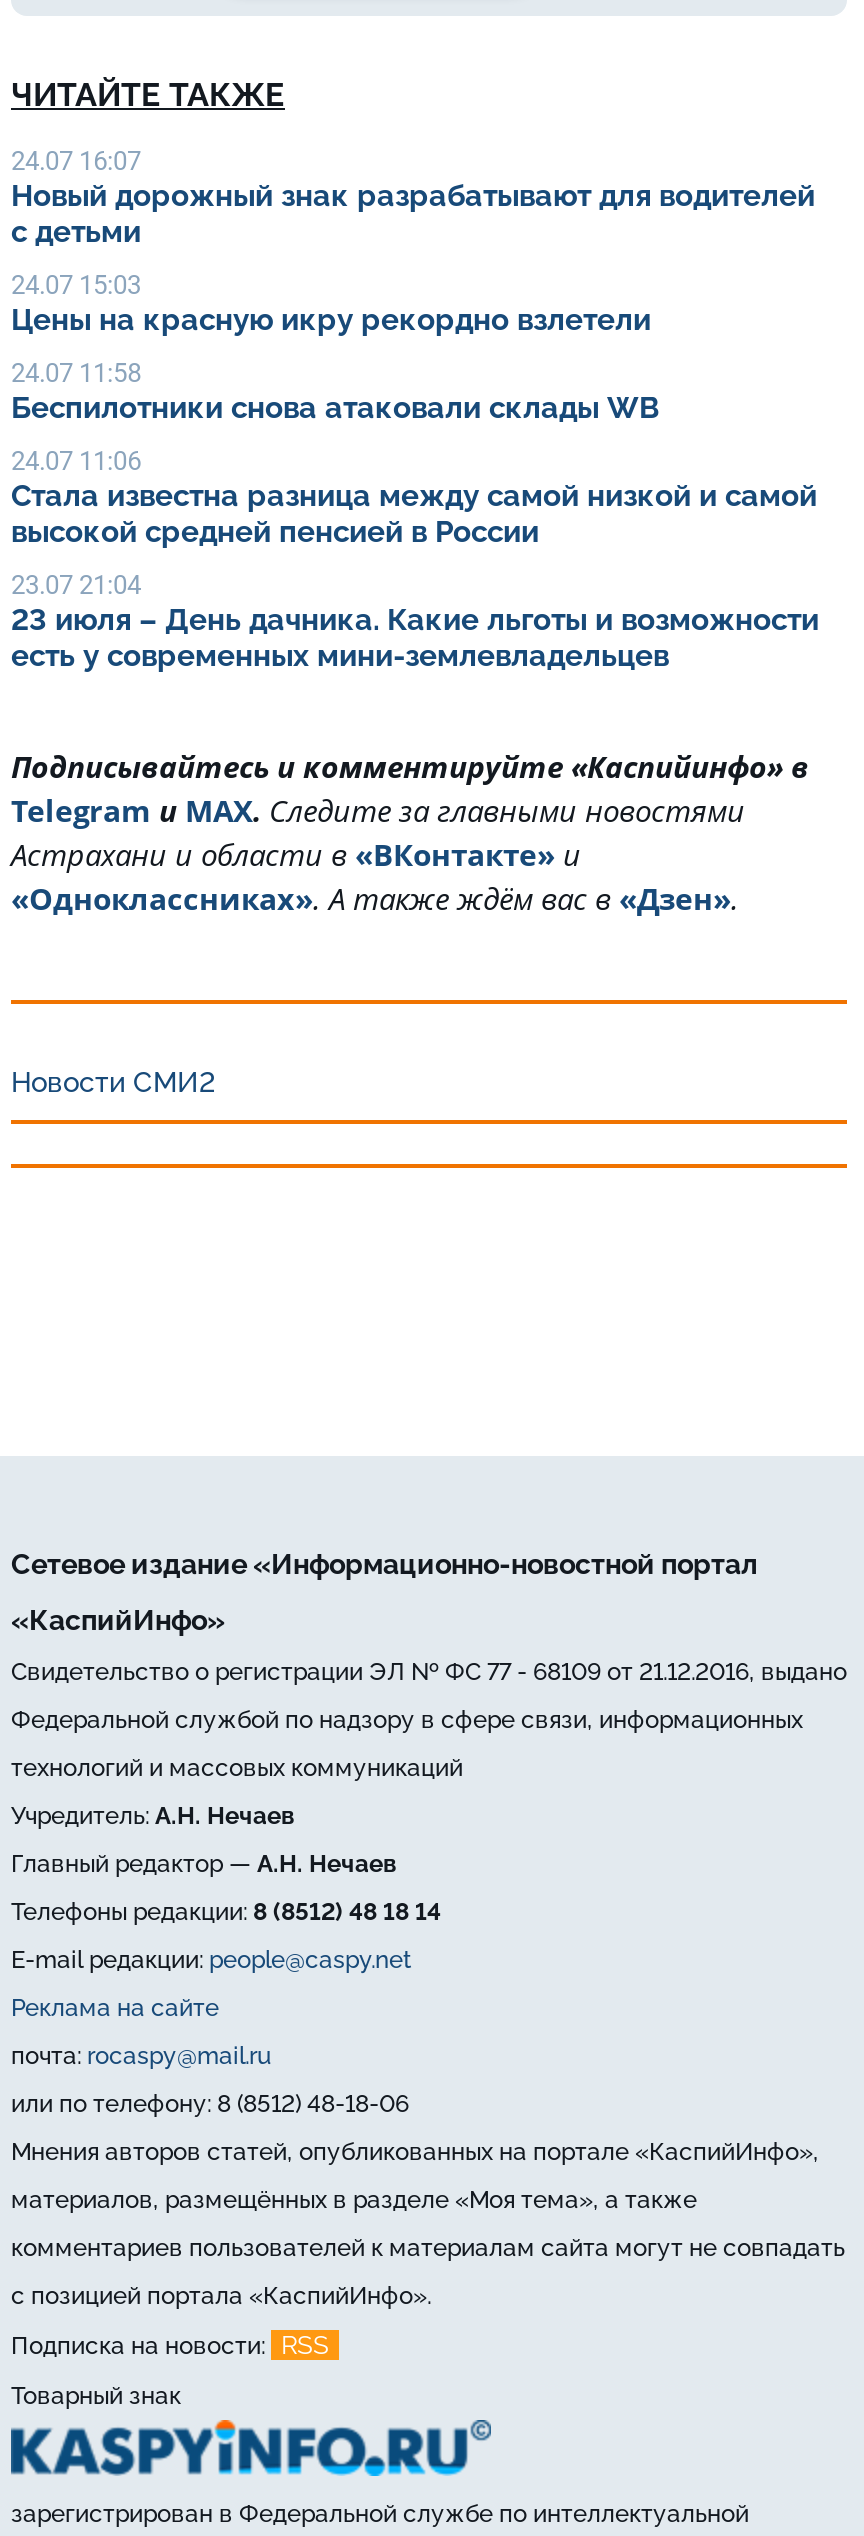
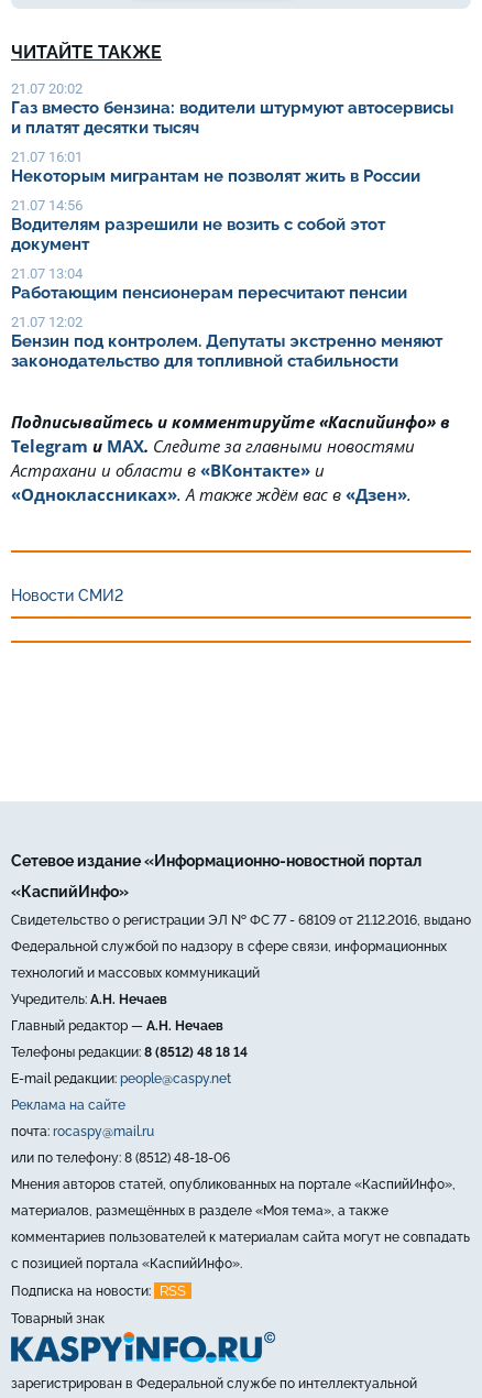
[11,145,815,249] 24.07 16:07 | Новый дорожный знак разрабатывают для водителей | с детьми -> [11,80,453,137] 21.07 20:02 | Газ вместо бензина: водители штурмуют автосервисы | и платят десятки тысяч
[11,269,659,337] 24.07 15:03 | Цены на красную икру рекордно взлетели -> [11,148,425,186] 21.07 16:01 | Некоторым мигрантам не позволят жить в России
[11,357,659,425] 24.07 11:58 | Беспилотники снова атаковали склады WB -> [11,197,385,254] 21.07 14:56 | Водителям разрешили не возить с собой этот | документ
[11,445,817,549] 24.07 11:06 | Стала известна разница между самой низкой и самой | высокой средней пенсией в России -> [11,265,412,302] 21.07 13:04 | Работающим пенсионерам пересчитают пенсии
[11,569,819,673] 23.07 21:04 | 23 июля – День дачника. Какие льготы и возможности | есть у современных мини-землевладельцев -> [11,313,442,371] 21.07 12:02 | Бензин под контролем. Депутаты экстренно меняют | законодательство для топливной стабильности

